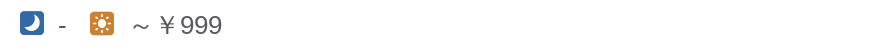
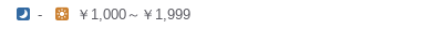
[128,11,222,41] ～￥999 -> [76,7,190,23] ￥1,000～￥1,999

